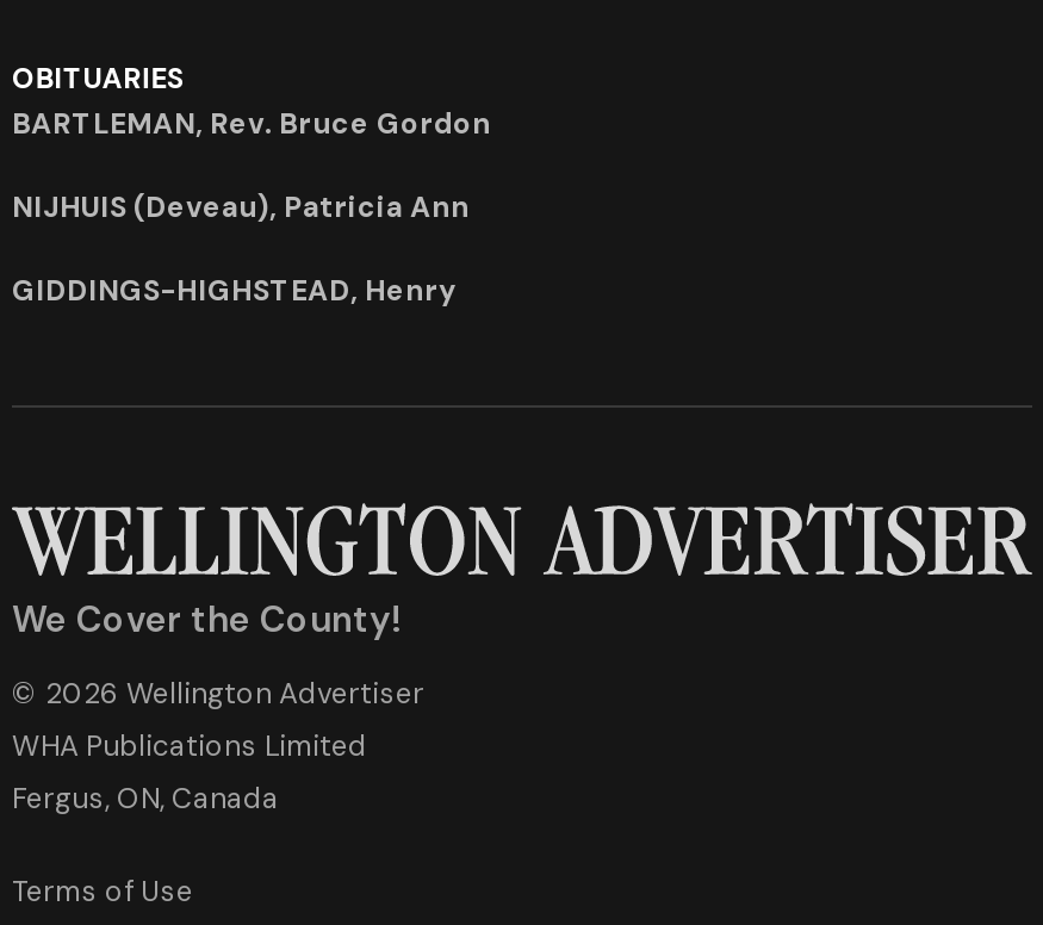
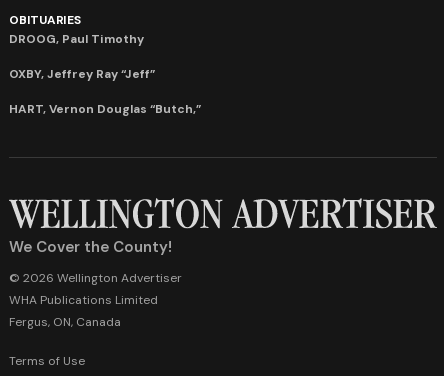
[12,104,491,142] BARTLEMAN, Rev. Bruce Gordon -> [9,31,144,47] DROOG, Paul Timothy
[12,188,470,226] NIJHUIS (Deveau), Patricia Ann -> [9,66,155,82] OXBY, Jeffrey Ray “Jeff”
[12,271,455,309] GIDDINGS-HIGHSTEAD, Henry -> [9,101,201,117] HART, Vernon Douglas “Butch,”

